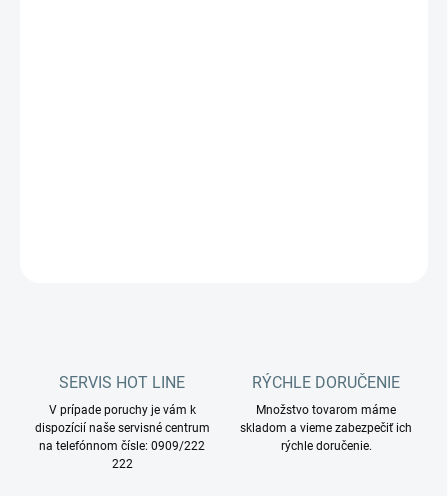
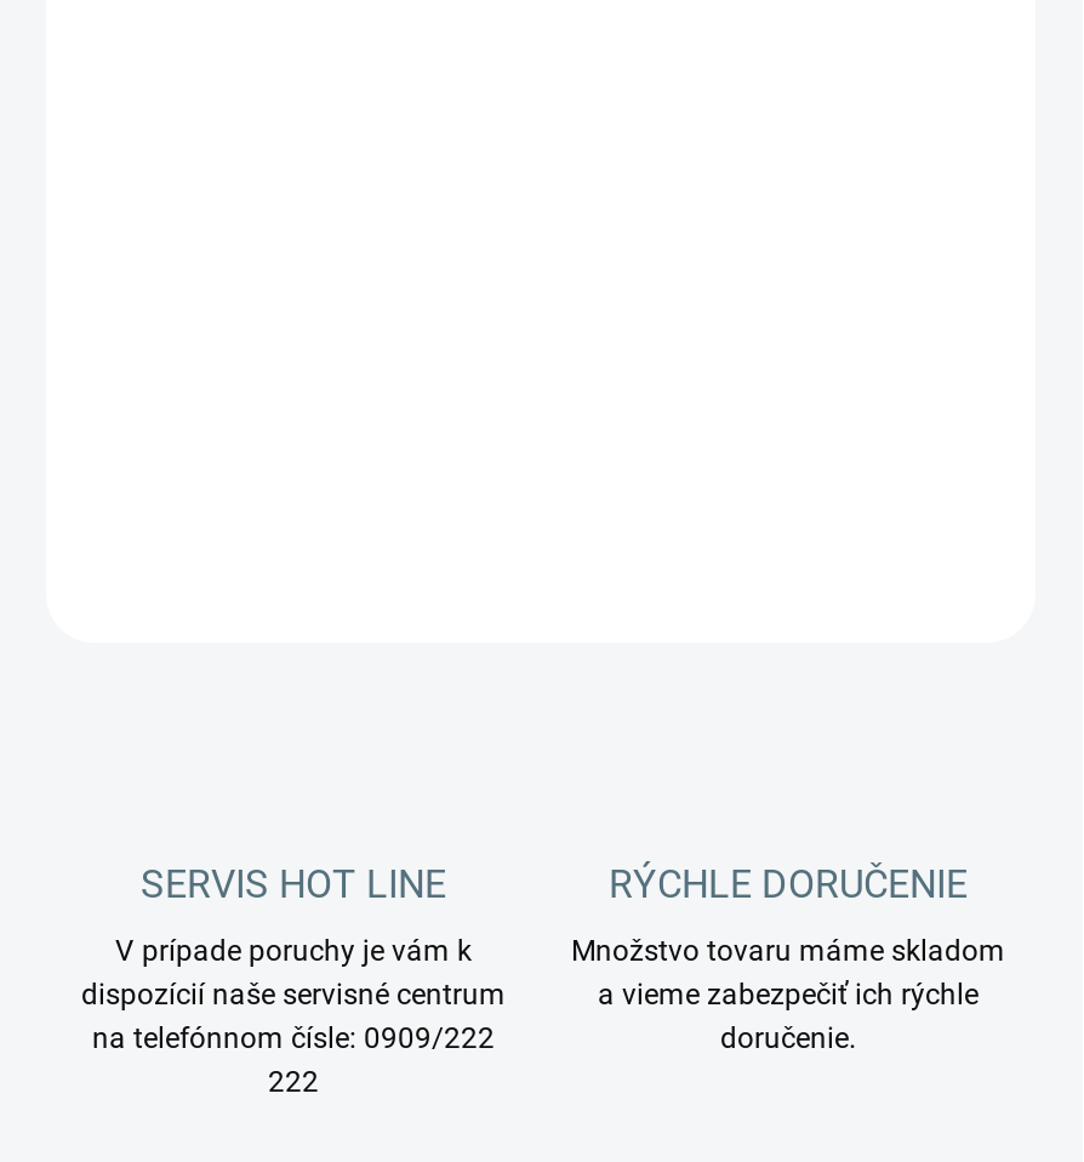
[240,403,412,453] Množstvo tovarom máme | skladom a vieme zabezpečiť ich | rýchle doručenie. -> [571,935,1005,1056] Množstvo tovaru máme skladom | a vieme zabezpečiť ich rýchle | doručenie.

